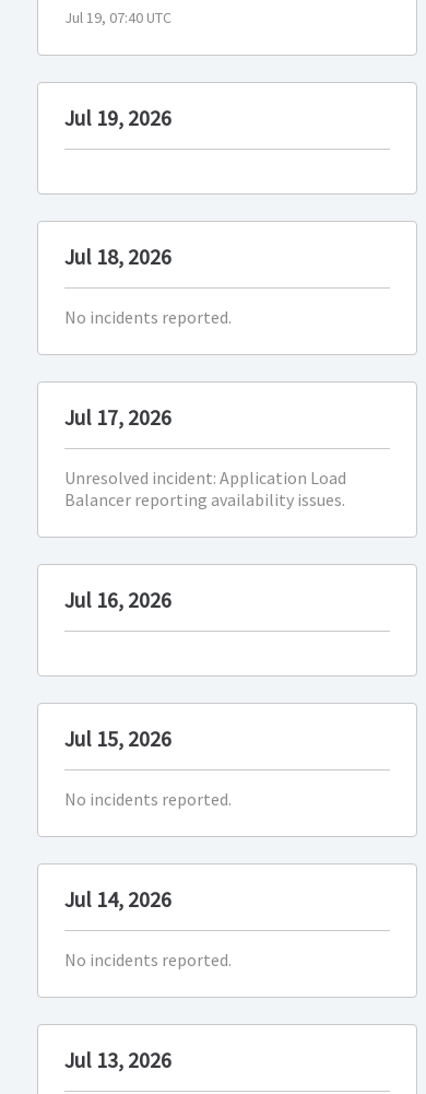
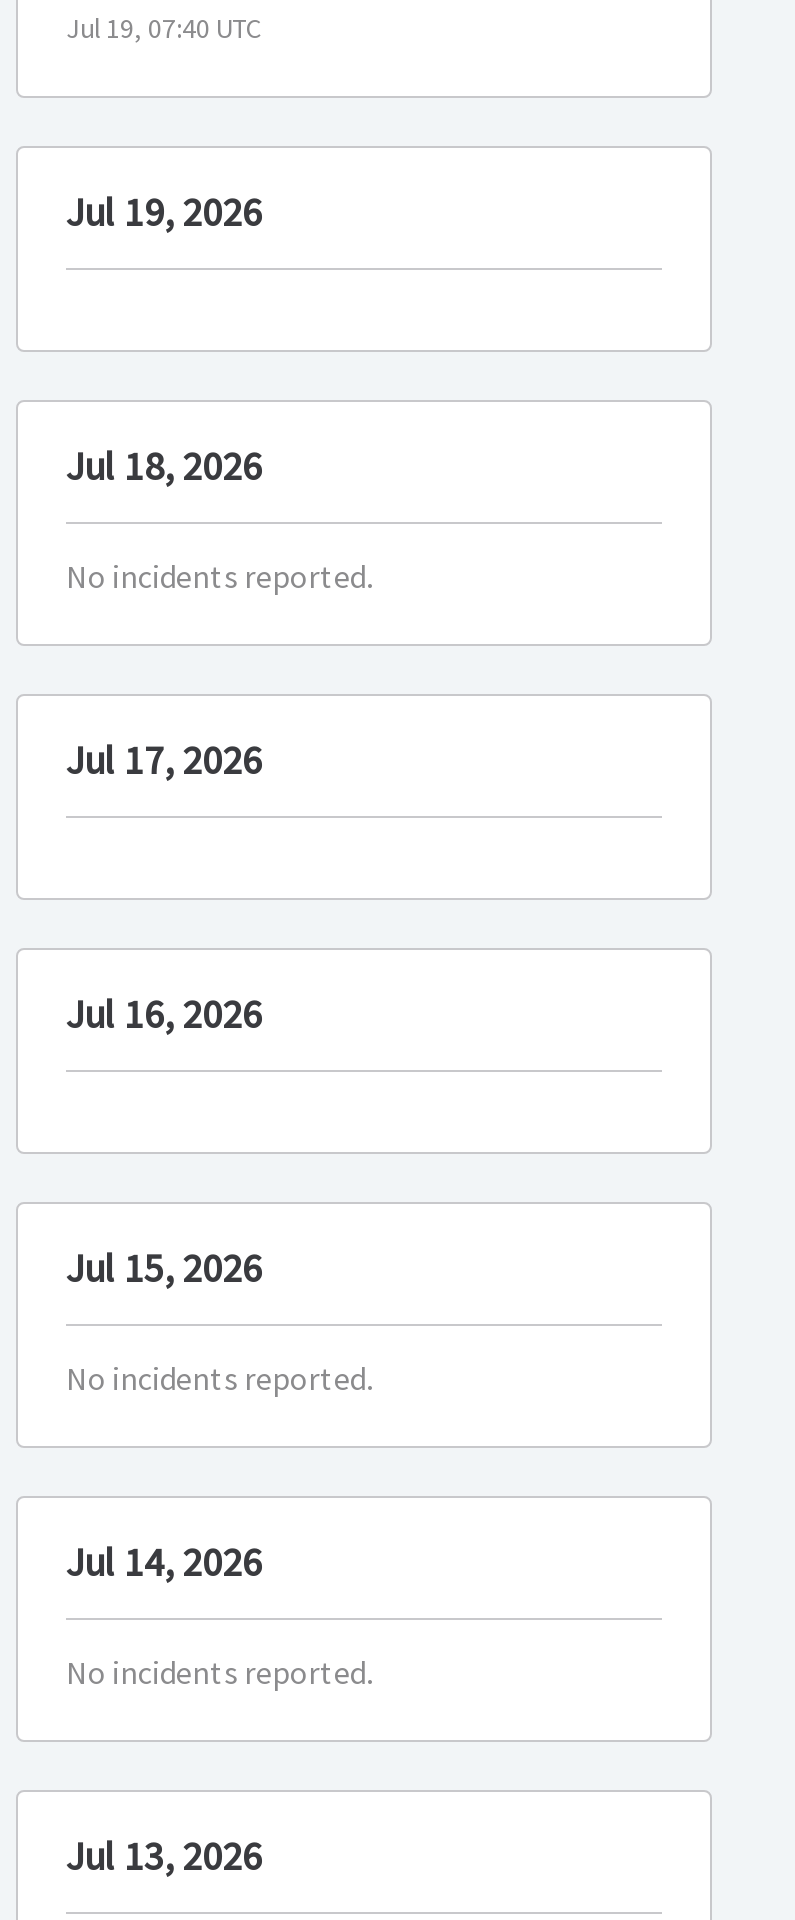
[64,466,346,510] Unresolved incident: Application Load | Balancer reporting availability issues. -> none

